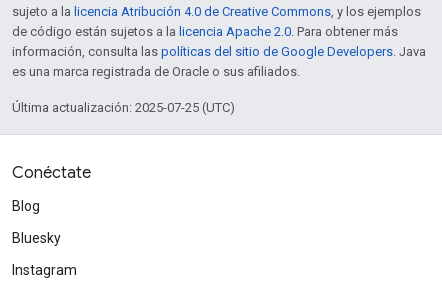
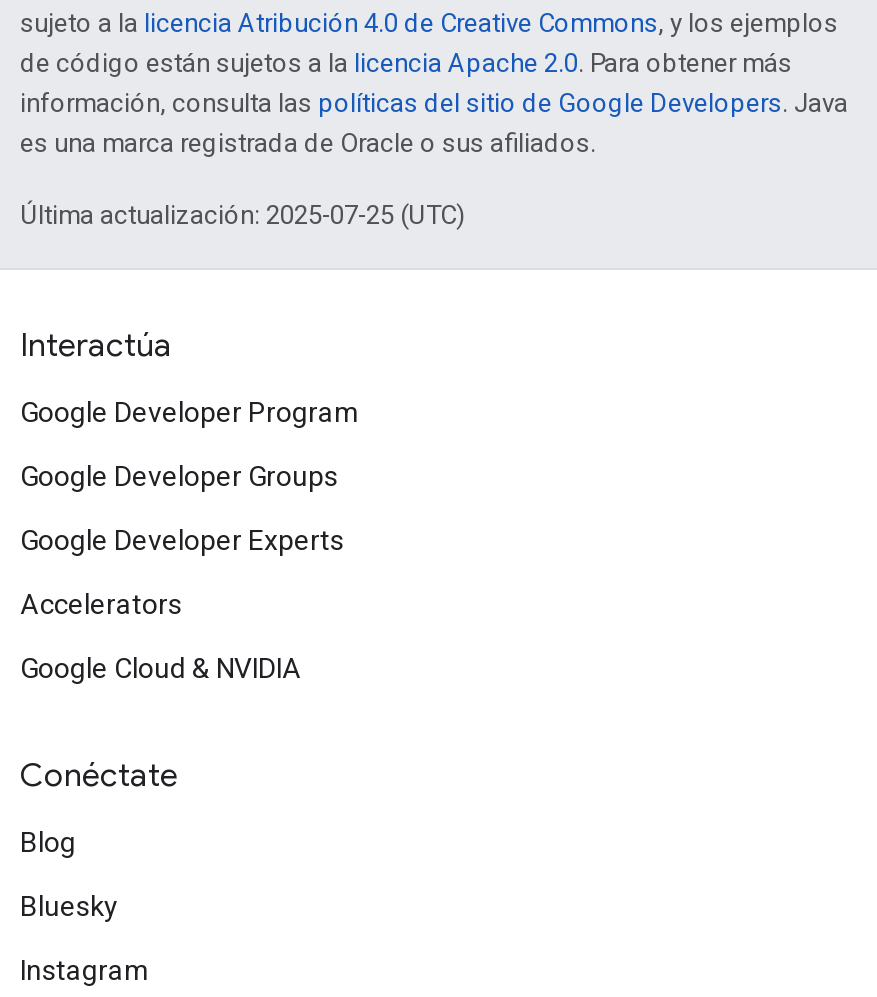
none -> [20,326,360,684] Interactúa | Google Developer Program | Google Developer Groups | Google Developer Experts | Accelerators | Google Cloud & NVIDIA

